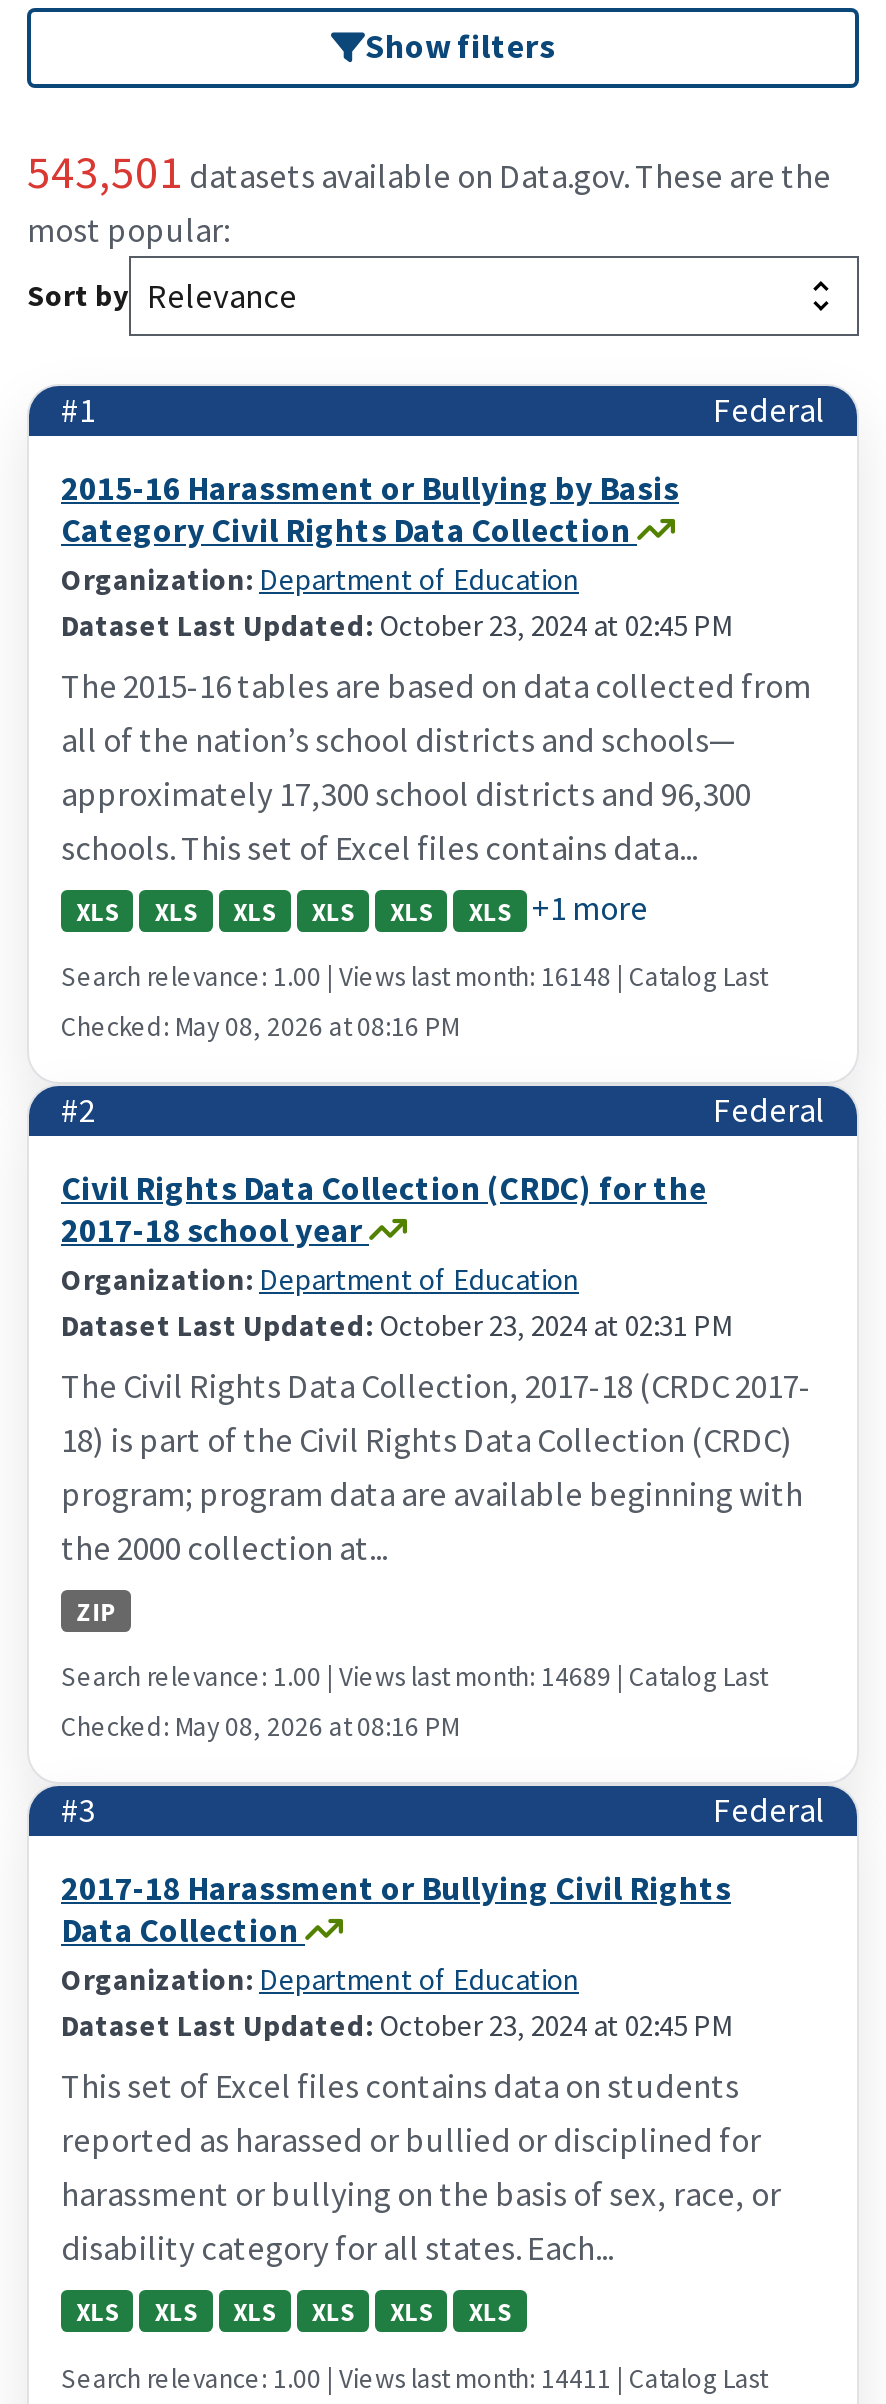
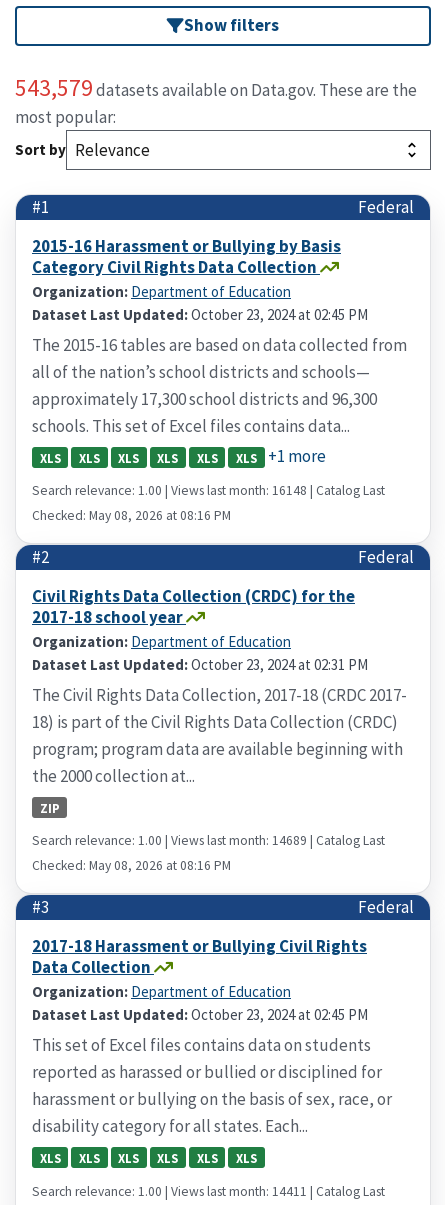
[27,142,831,200] 543,501 datasets available on Data.gov. These are the -> [15,73,417,102] 543,579 datasets available on Data.gov. These are the

